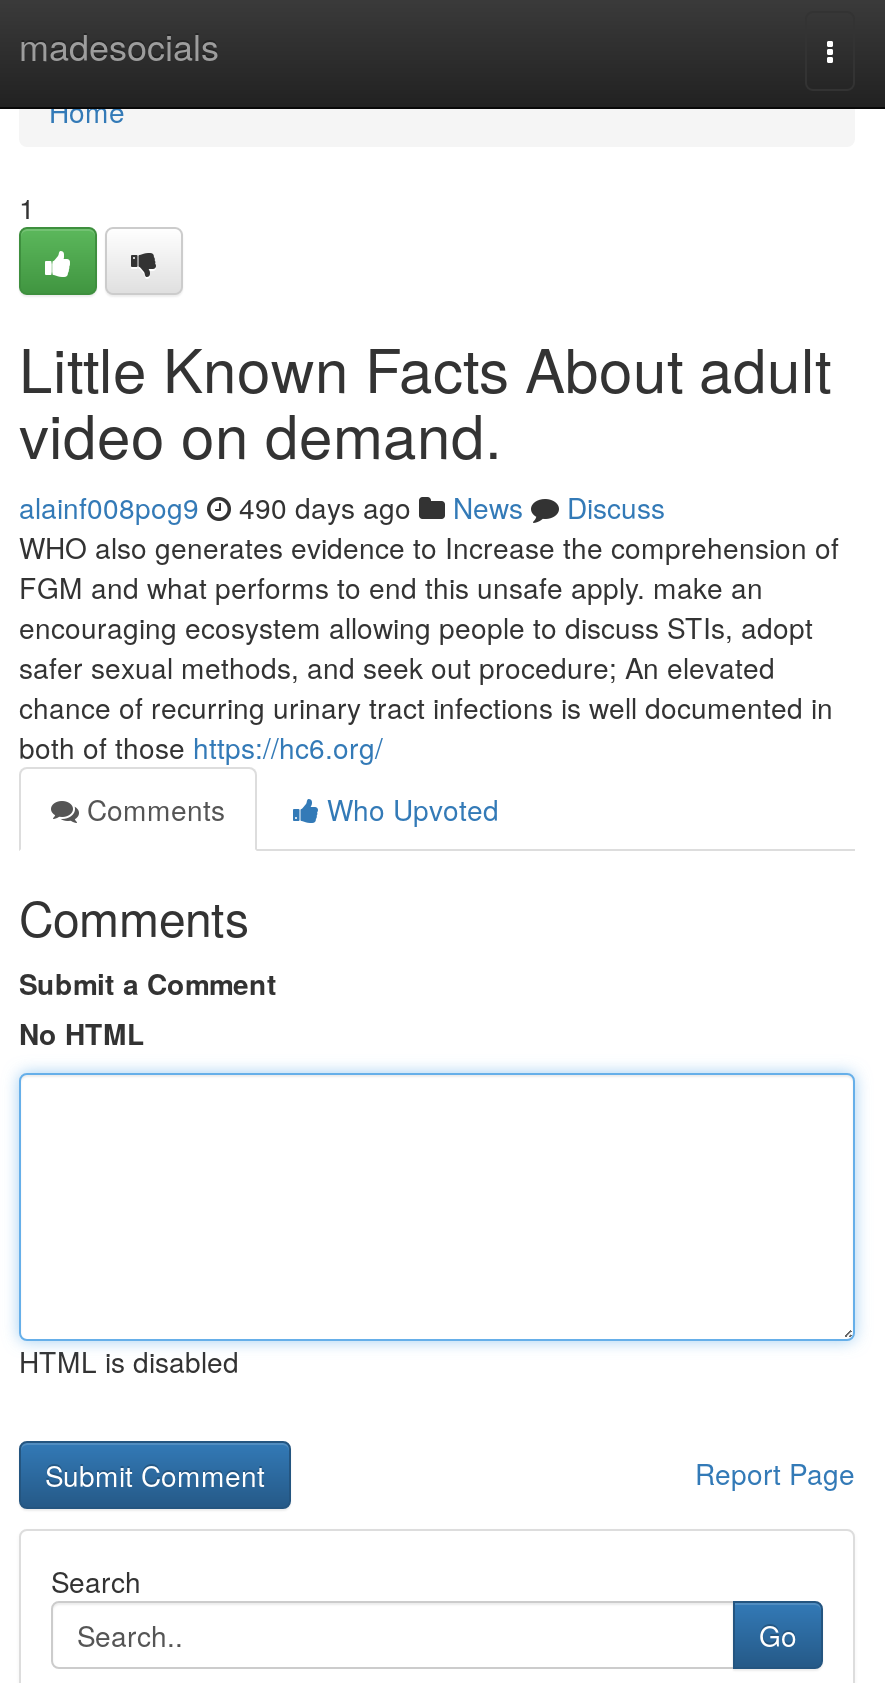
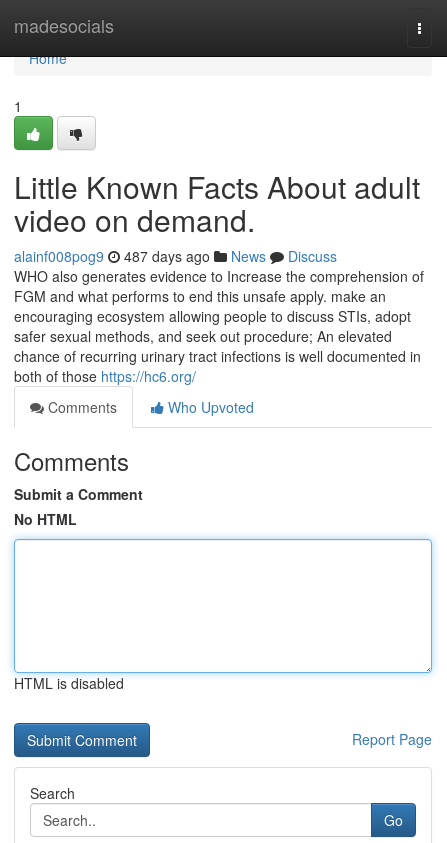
[19,487,665,527] alainf008pog9 490 days ago News Discuss -> [14,246,337,266] alainf008pog9 487 days ago News Discuss

